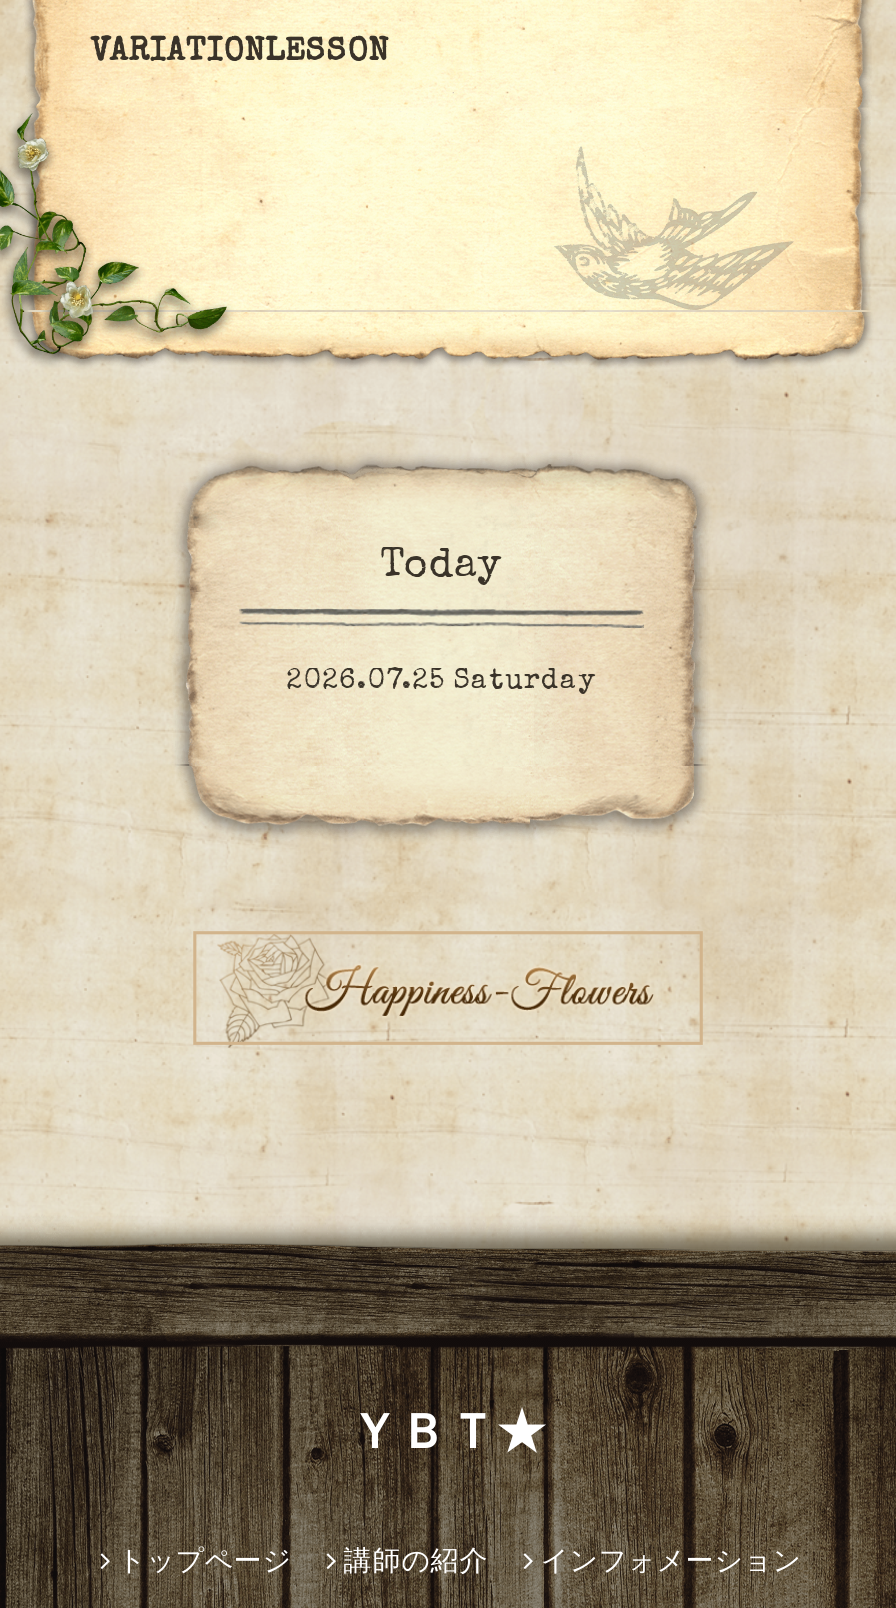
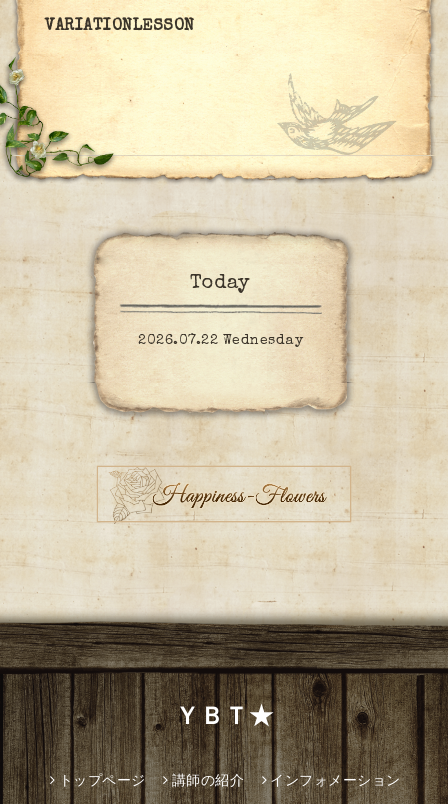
[286,668,596,696] 2026.07.25 Saturday -> [138,334,303,348] 2026.07.22 Wednesday

